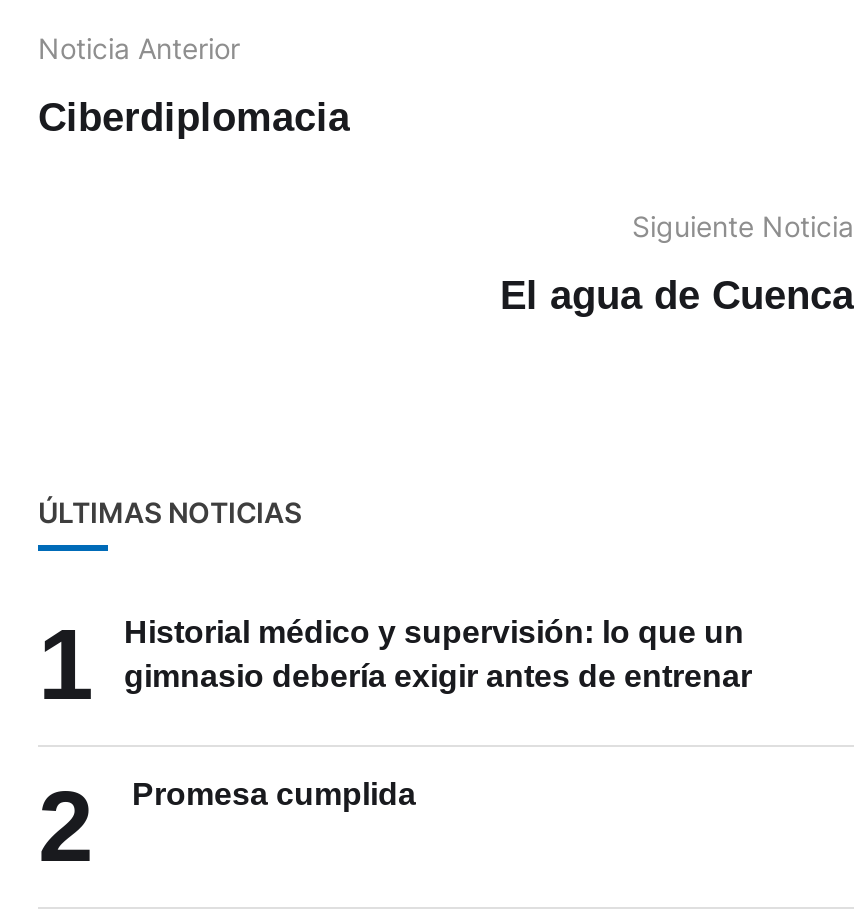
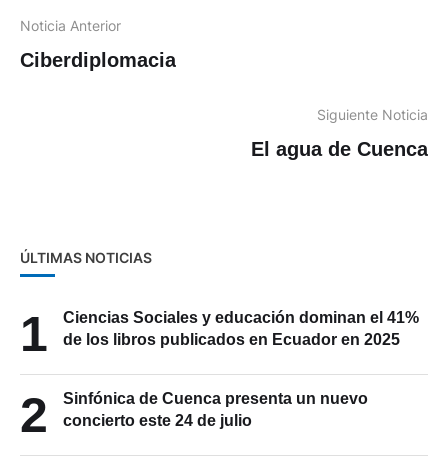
[124,615,752,693] Historial médico y supervisión: lo que un | gimnasio debería exigir antes de entrenar -> [63,309,419,348] Ciencias Sociales y educación dominan el 41% | de los libros publicados en Ecuador en 2025
[124,777,416,811] Promesa cumplida -> [63,390,368,429] Sinfónica de Cuenca presenta un nuevo | concierto este 24 de julio

